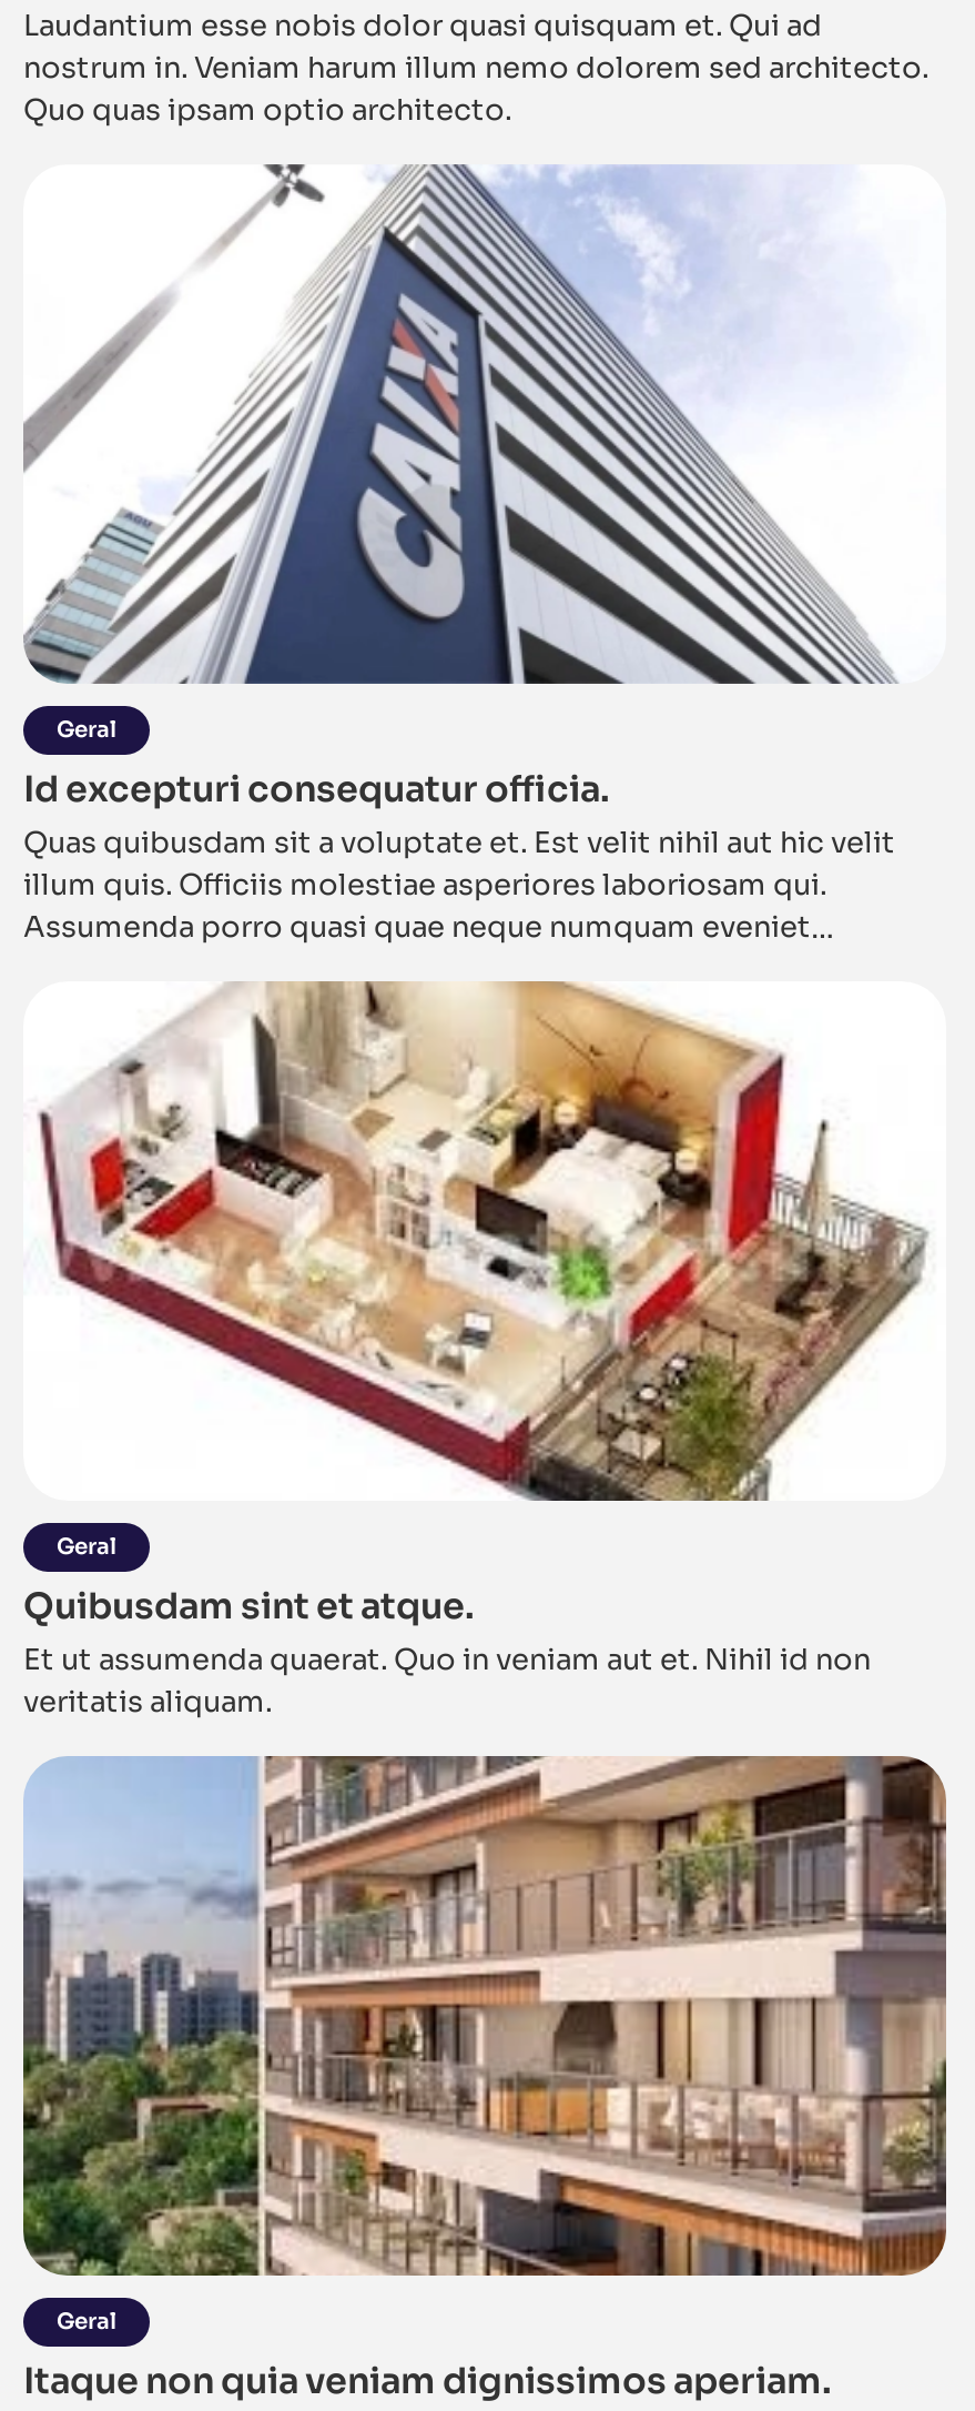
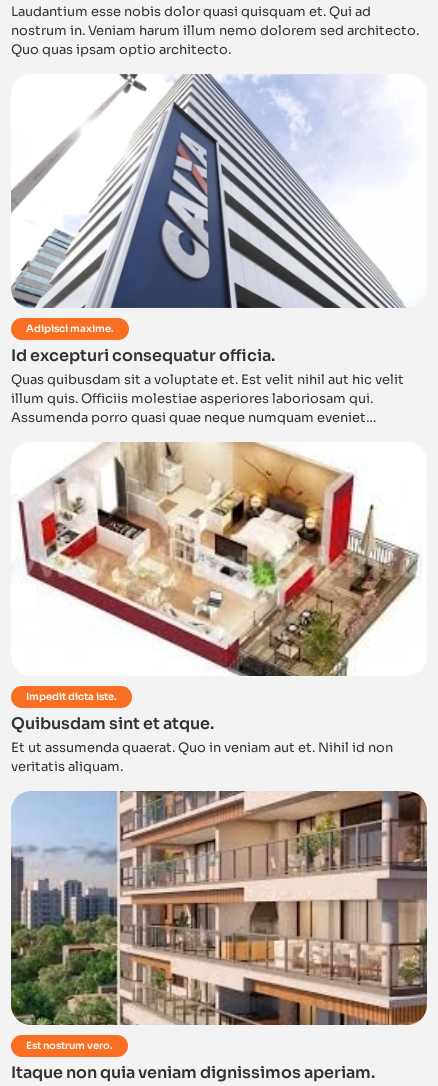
[57,716,116,745] Geral -> [26,322,114,335] Adipisci maxime.
[57,1533,116,1562] Geral -> [26,690,117,703] Impedit dicta iste.
[57,2308,116,2336] Geral -> [26,1039,113,1052] Est nostrum vero.

